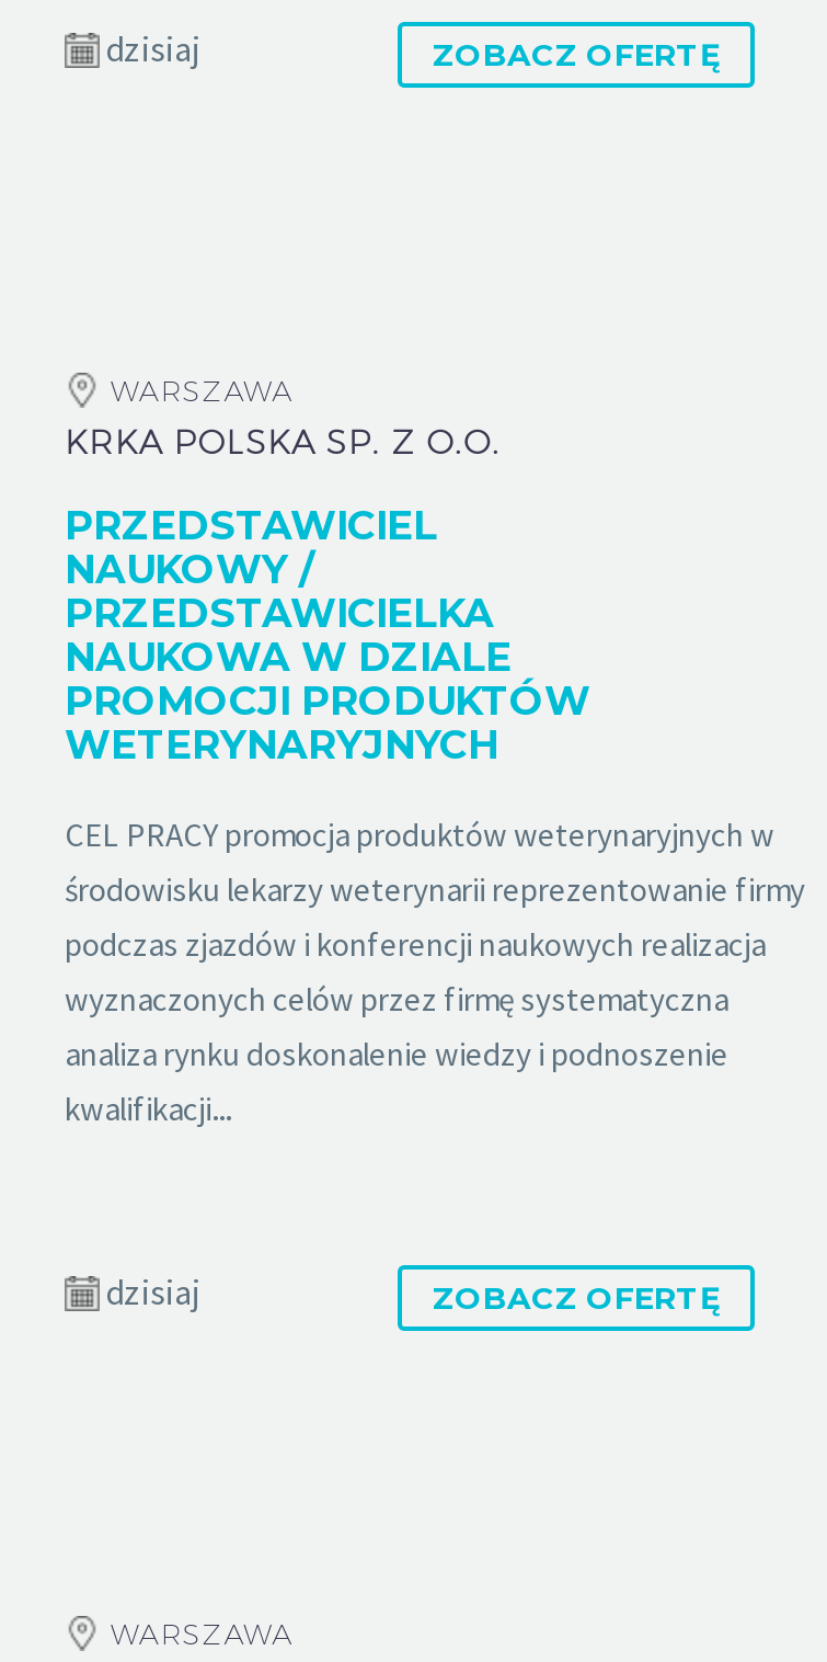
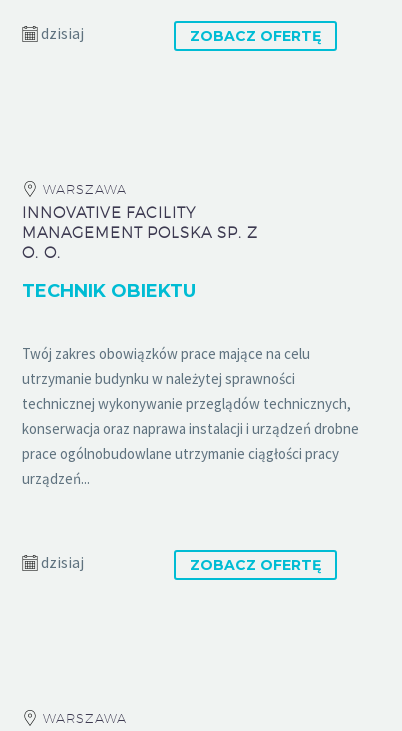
[65,423,500,461] KRKA POLSKA SP. Z O.O. -> [22,204,258,261] INNOVATIVE FACILITY | MANAGEMENT POLSKA SP. Z | O. O.
[65,501,590,769] PRZEDSTAWICIEL | NAUKOWY / | PRZEDSTAWICIELKA | NAUKOWA W DZIALE | PROMOCJI PRODUKTÓW | WETERYNARYJNYCH -> [22,280,196,302] TECHNIK OBIEKTU
[65,814,805,1130] CEL PRACY promocja produktów weterynaryjnych w | środowisku lekarzy weterynarii reprezentowanie firmy | podczas zjazdów i konferencji naukowych realizacja | wyznaczonych celów przez firmę systematyczna | analiza rynku doskonalenie wiedzy i podnoszenie | kwalifikacji... -> [22,344,359,488] Twój zakres obowiązków prace mające na celu | utrzymanie budynku w należytej sprawności | technicznej wykonywanie przeglądów technicznych, | konserwacja oraz naprawa instalacji i urządzeń drobne | prace ogólnobudowlane utrzymanie ciągłości pracy | urządzeń...

